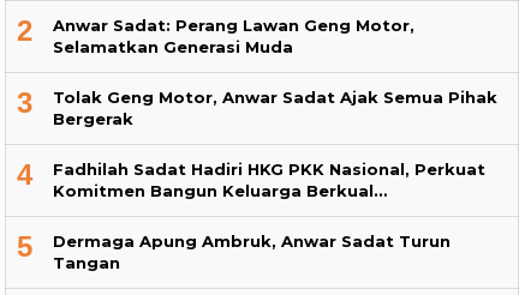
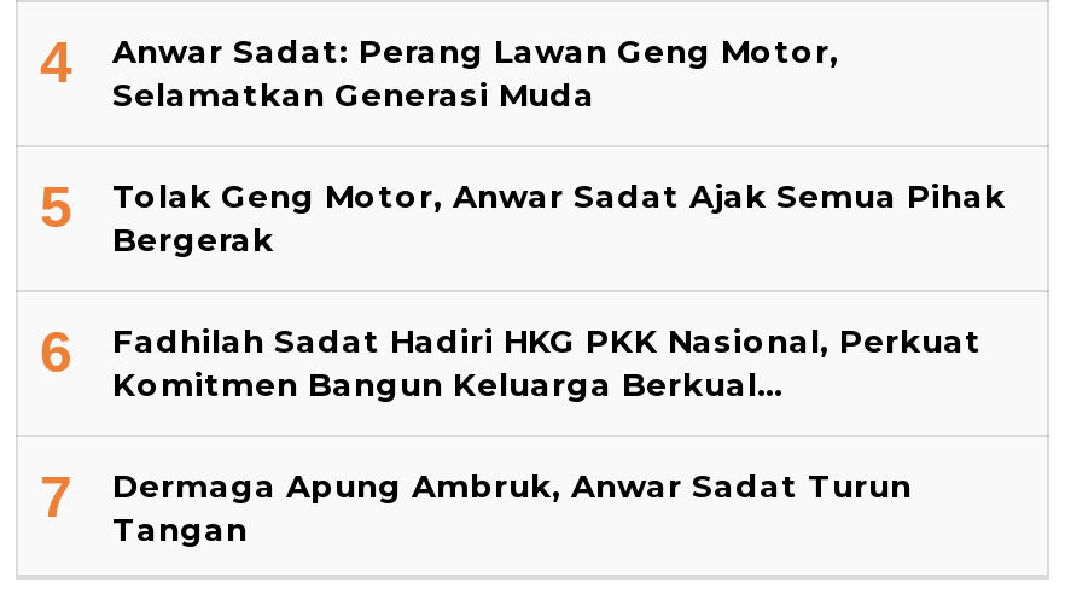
[17,15,414,56] 2 Anwar Sadat: Perang Lawan Geng Motor, Selamatkan Generasi Muda -> [40,29,839,114] 4 Anwar Sadat: Perang Lawan Geng Motor, Selamatkan Generasi Muda
[17,86,497,128] 3 Tolak Geng Motor, Anwar Sadat Ajak Semua Pihak Bergerak -> [40,174,1006,259] 5 Tolak Geng Motor, Anwar Sadat Ajak Semua Pihak Bergerak
[17,158,485,200] 4 Fadhilah Sadat Hadiri HKG PKK Nasional, Perkuat Komitmen Bangun Keluarga Berkual… -> [40,319,982,403] 6 Fadhilah Sadat Hadiri HKG PKK Nasional, Perkuat Komitmen Bangun Keluarga Berkual…
[17,230,451,272] 5 Dermaga Apung Ambruk, Anwar Sadat Turun Tangan -> [40,464,912,548] 7 Dermaga Apung Ambruk, Anwar Sadat Turun Tangan

